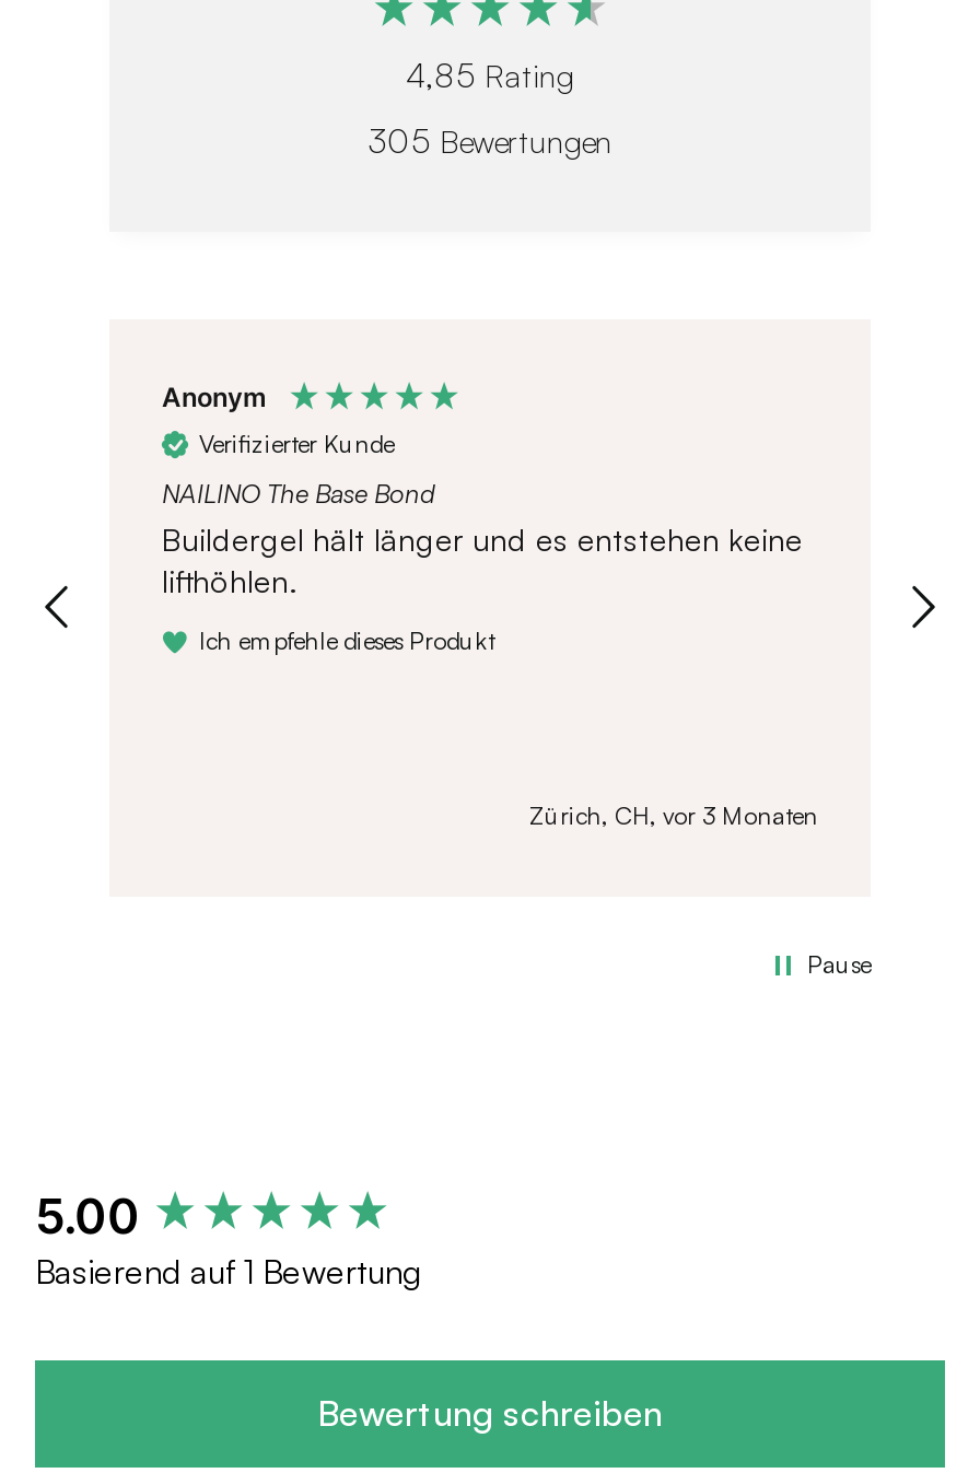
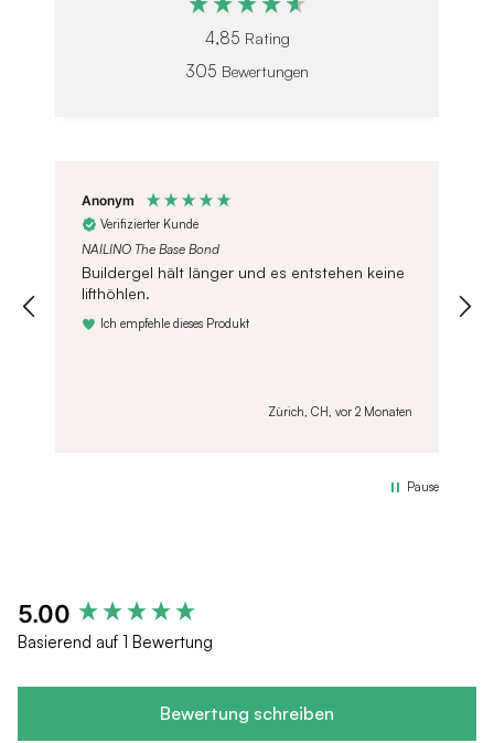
[529,801,818,831] Zürich, CH, vor 3 Monaten -> [268,404,412,420] Zürich, CH, vor 2 Monaten

